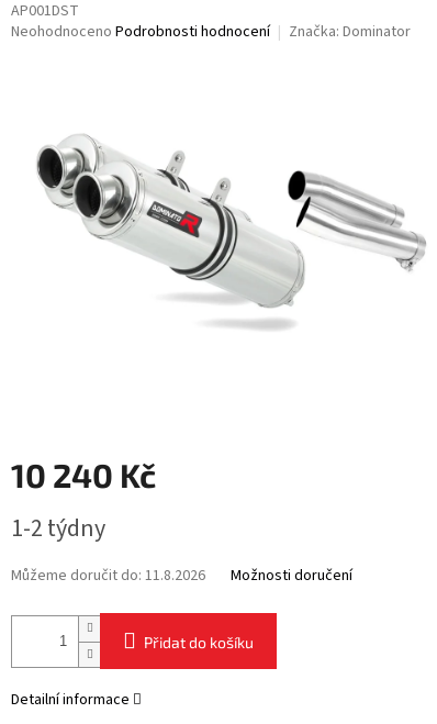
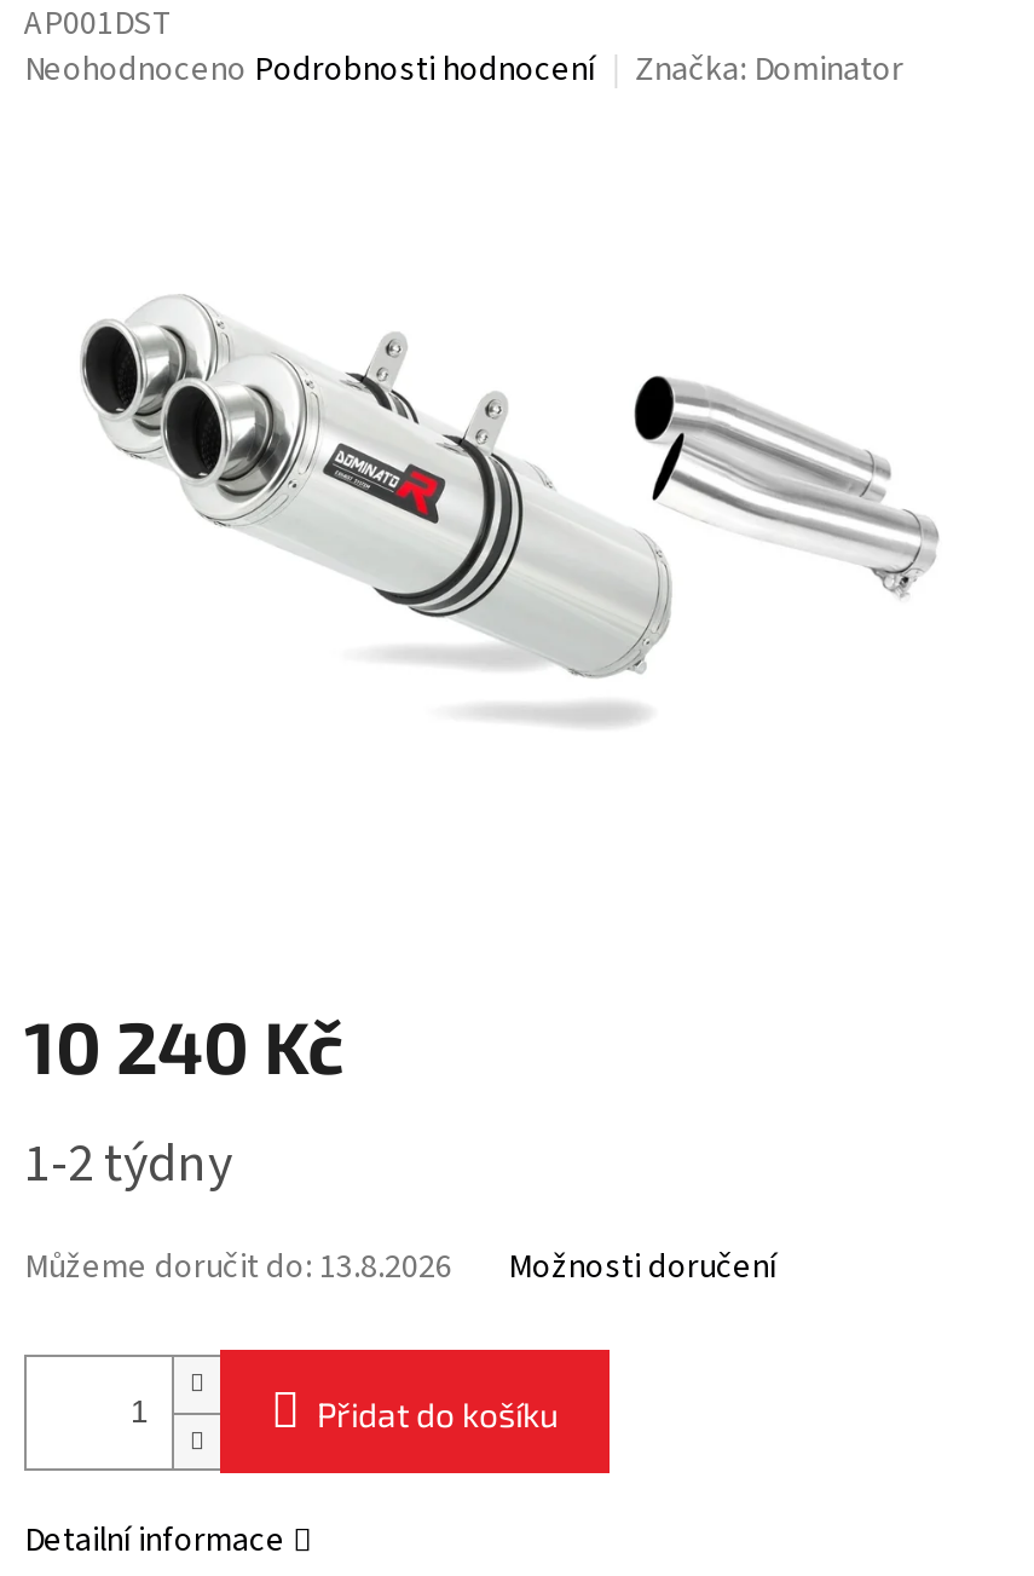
[11,565,205,587] Můžeme doručit do: 11.8.2026 -> [24,1244,452,1293] Můžeme doručit do: 13.8.2026

